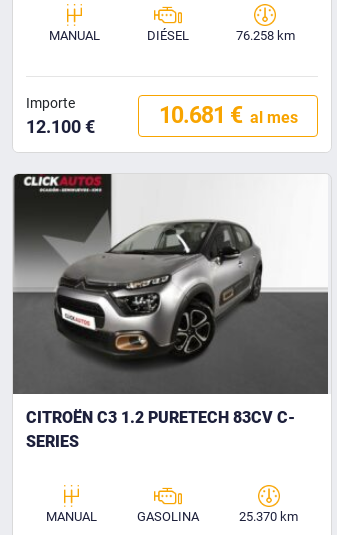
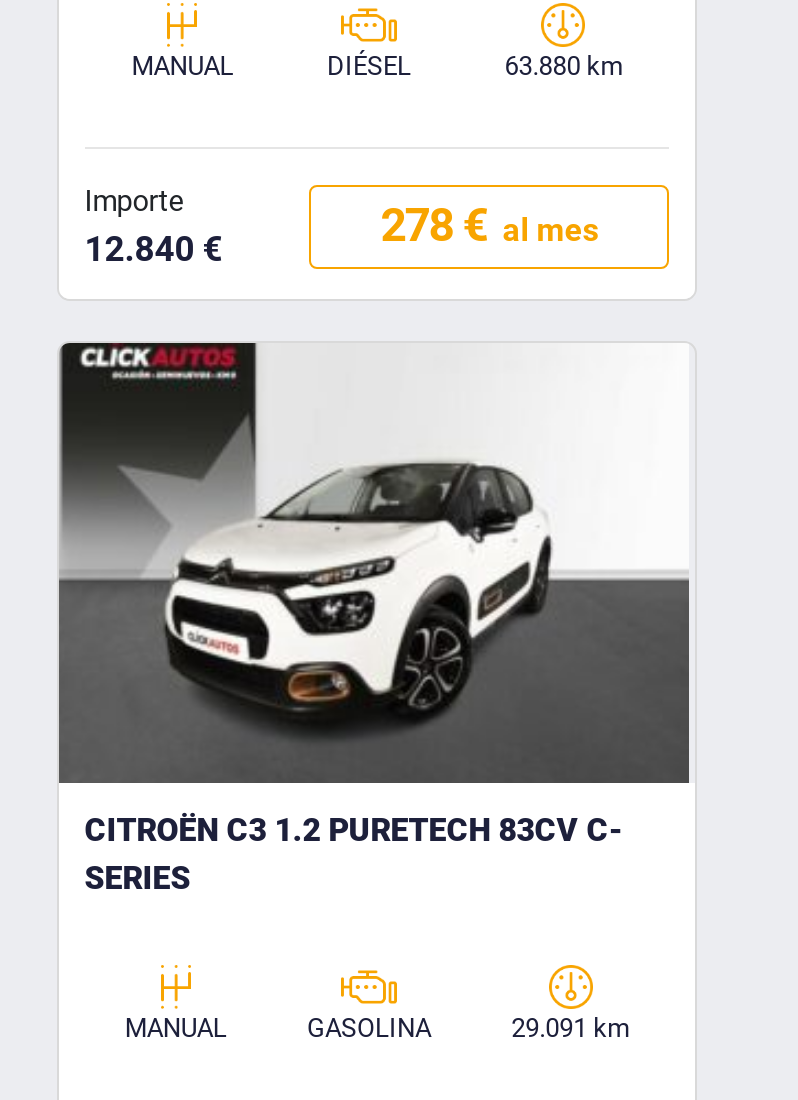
[236,28,295,43] 76.258 km -> [505,51,623,81] 63.880 km
[159,102,298,129] 10.681 € al mes -> [380,199,598,253] 278 € al mes
[26,117,95,137] 12.100 € -> [85,228,223,268] 12.840 €
[54,219,264,366] [image] -> [143,435,559,729] [image]
[239,509,298,524] 25.370 km -> [511,1013,629,1043] 29.091 km

